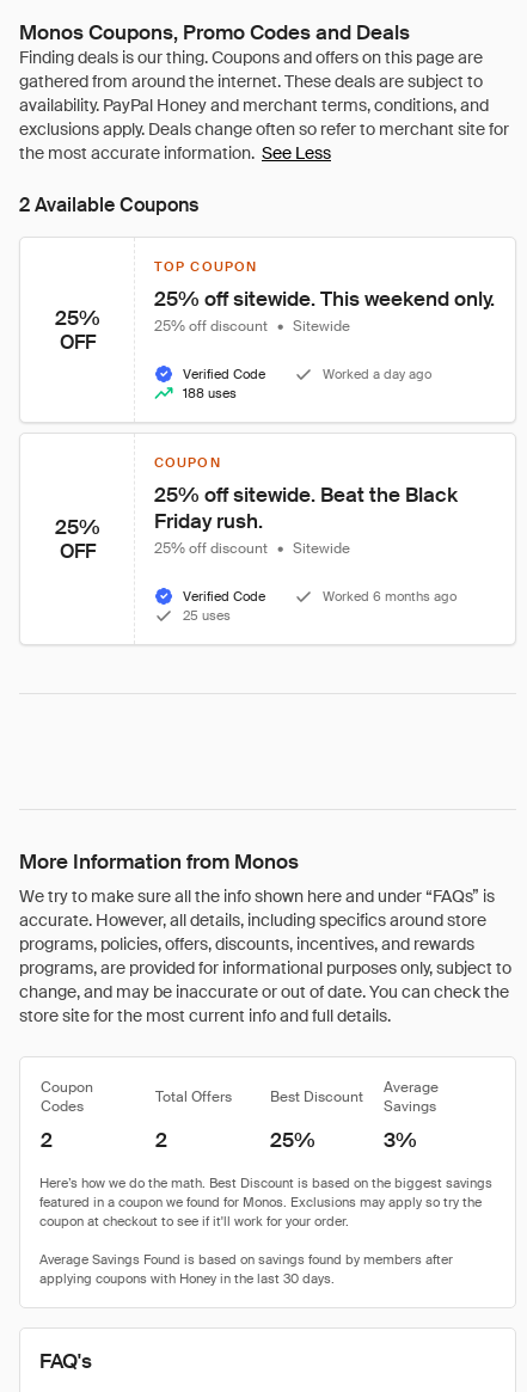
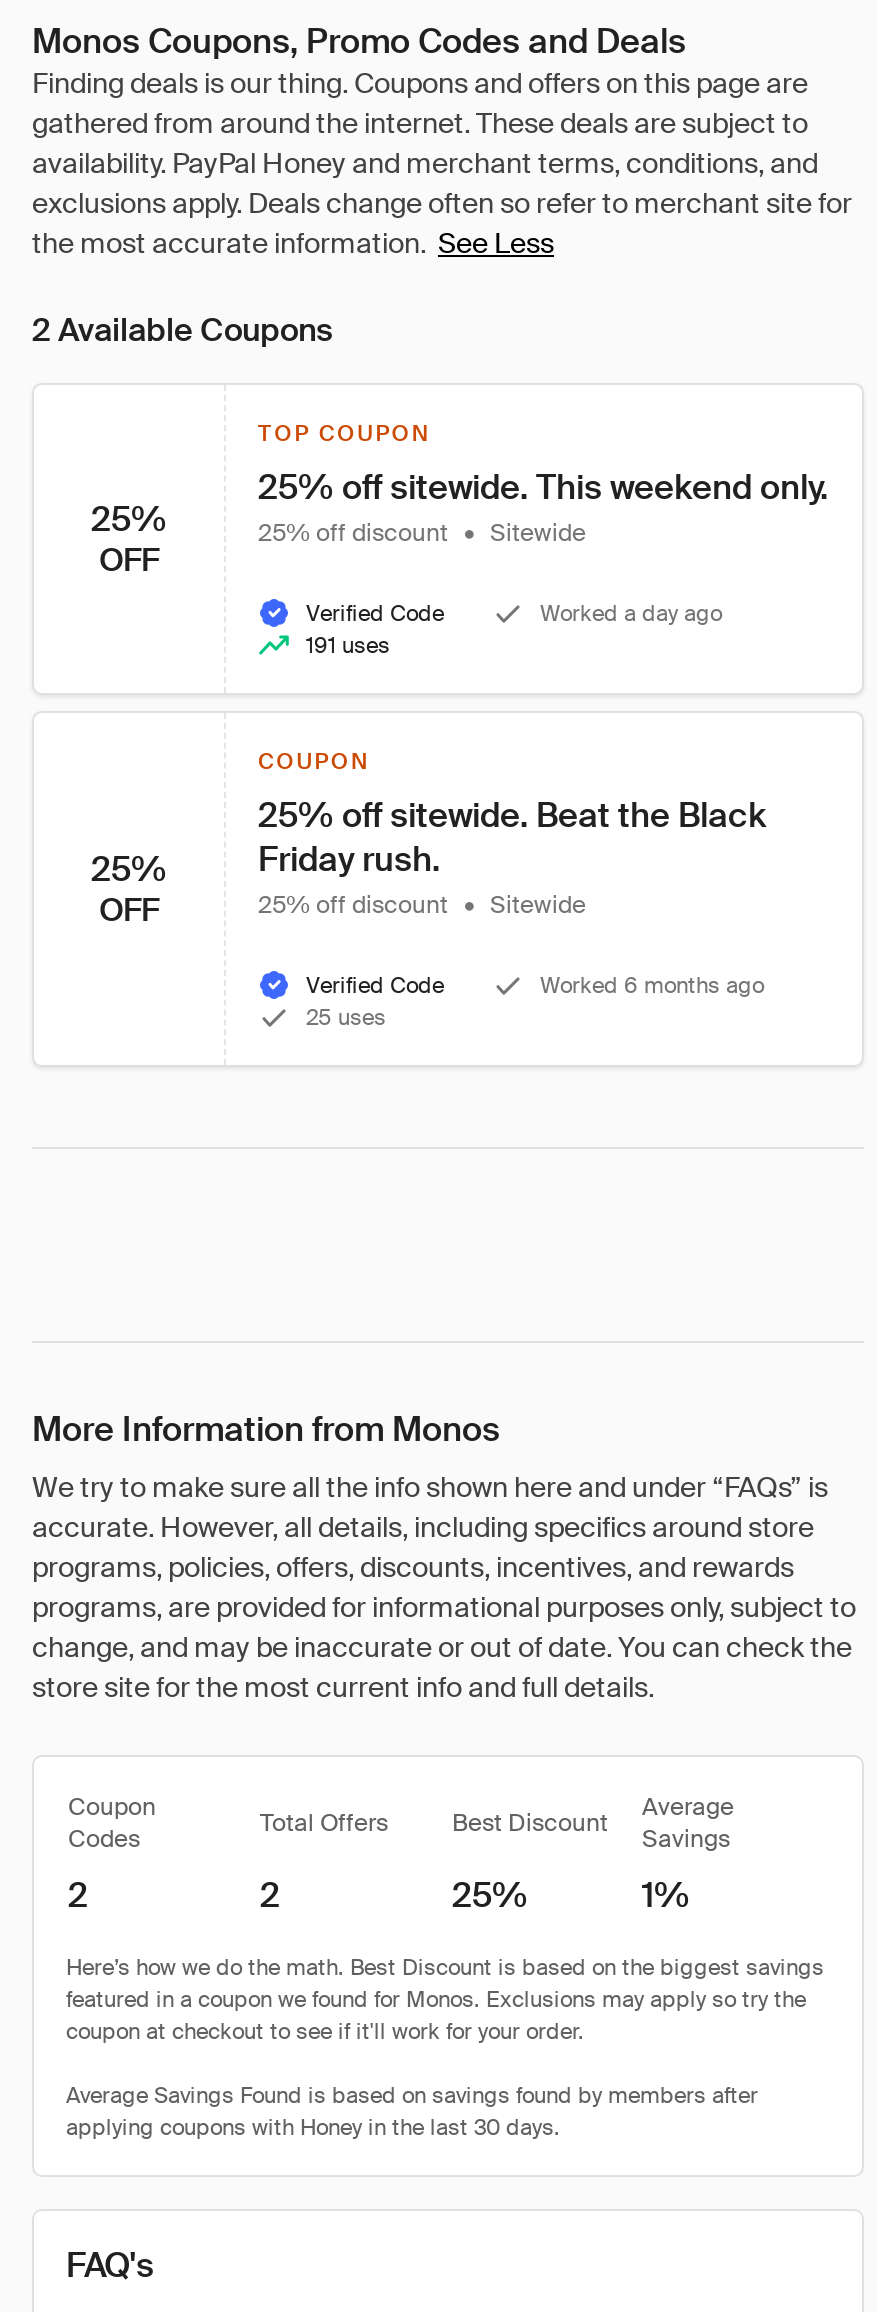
[183,385,237,401] 188 uses -> [306,631,390,659] 191 uses
[384,1127,417,1153] 3% -> [642,1873,690,1917] 1%

